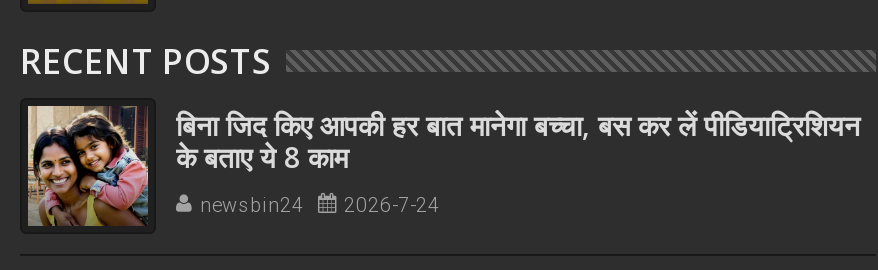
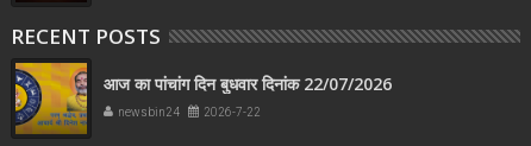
[26,104,860,242] [image] | बिना जिद किए आपकी हर बात मानेगा बच्चा, बस कर लें पीडियाट्रिशियन | के बताए ये 8 काम -> [14,62,392,135] [image] | आज का पांचांग दिन बुधवार दिनांक 22/07/2026
[200,194,440,216] newsbin24 2026-7-24 -> [118,105,261,118] newsbin24 2026-7-22

